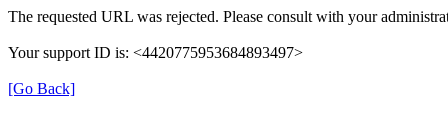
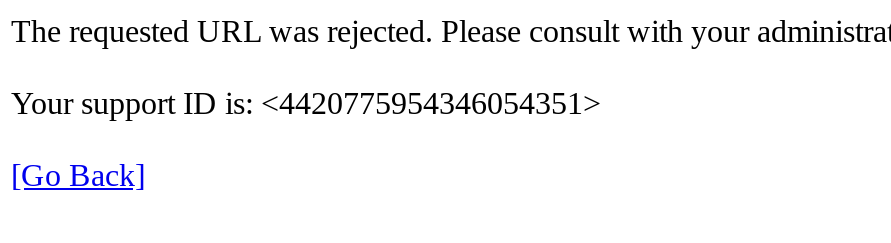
[8,44,303,61] Your support ID is: <4420775953684893497> -> [11,86,601,120] Your support ID is: <4420775954346054351>

